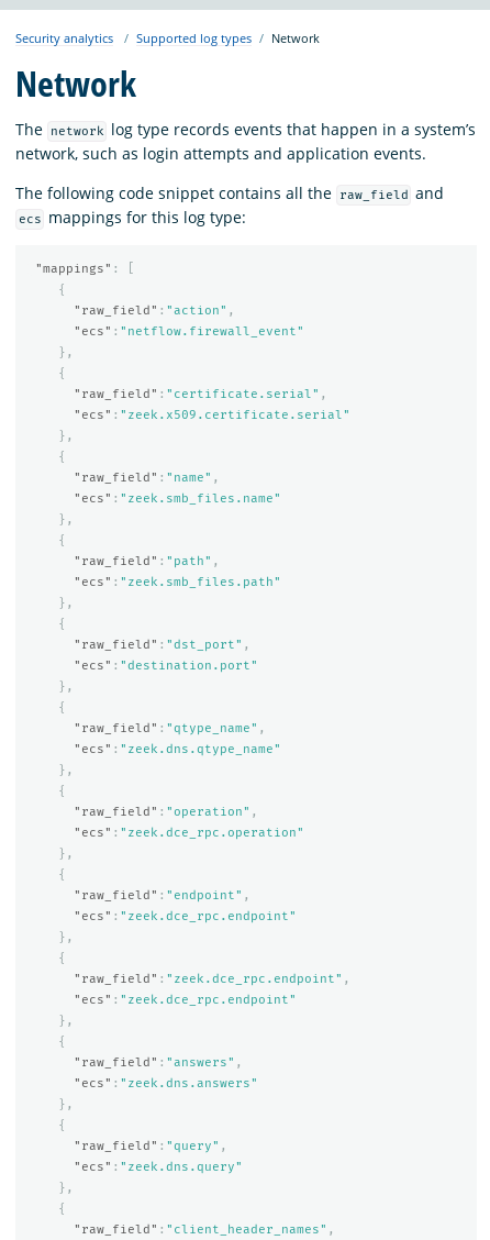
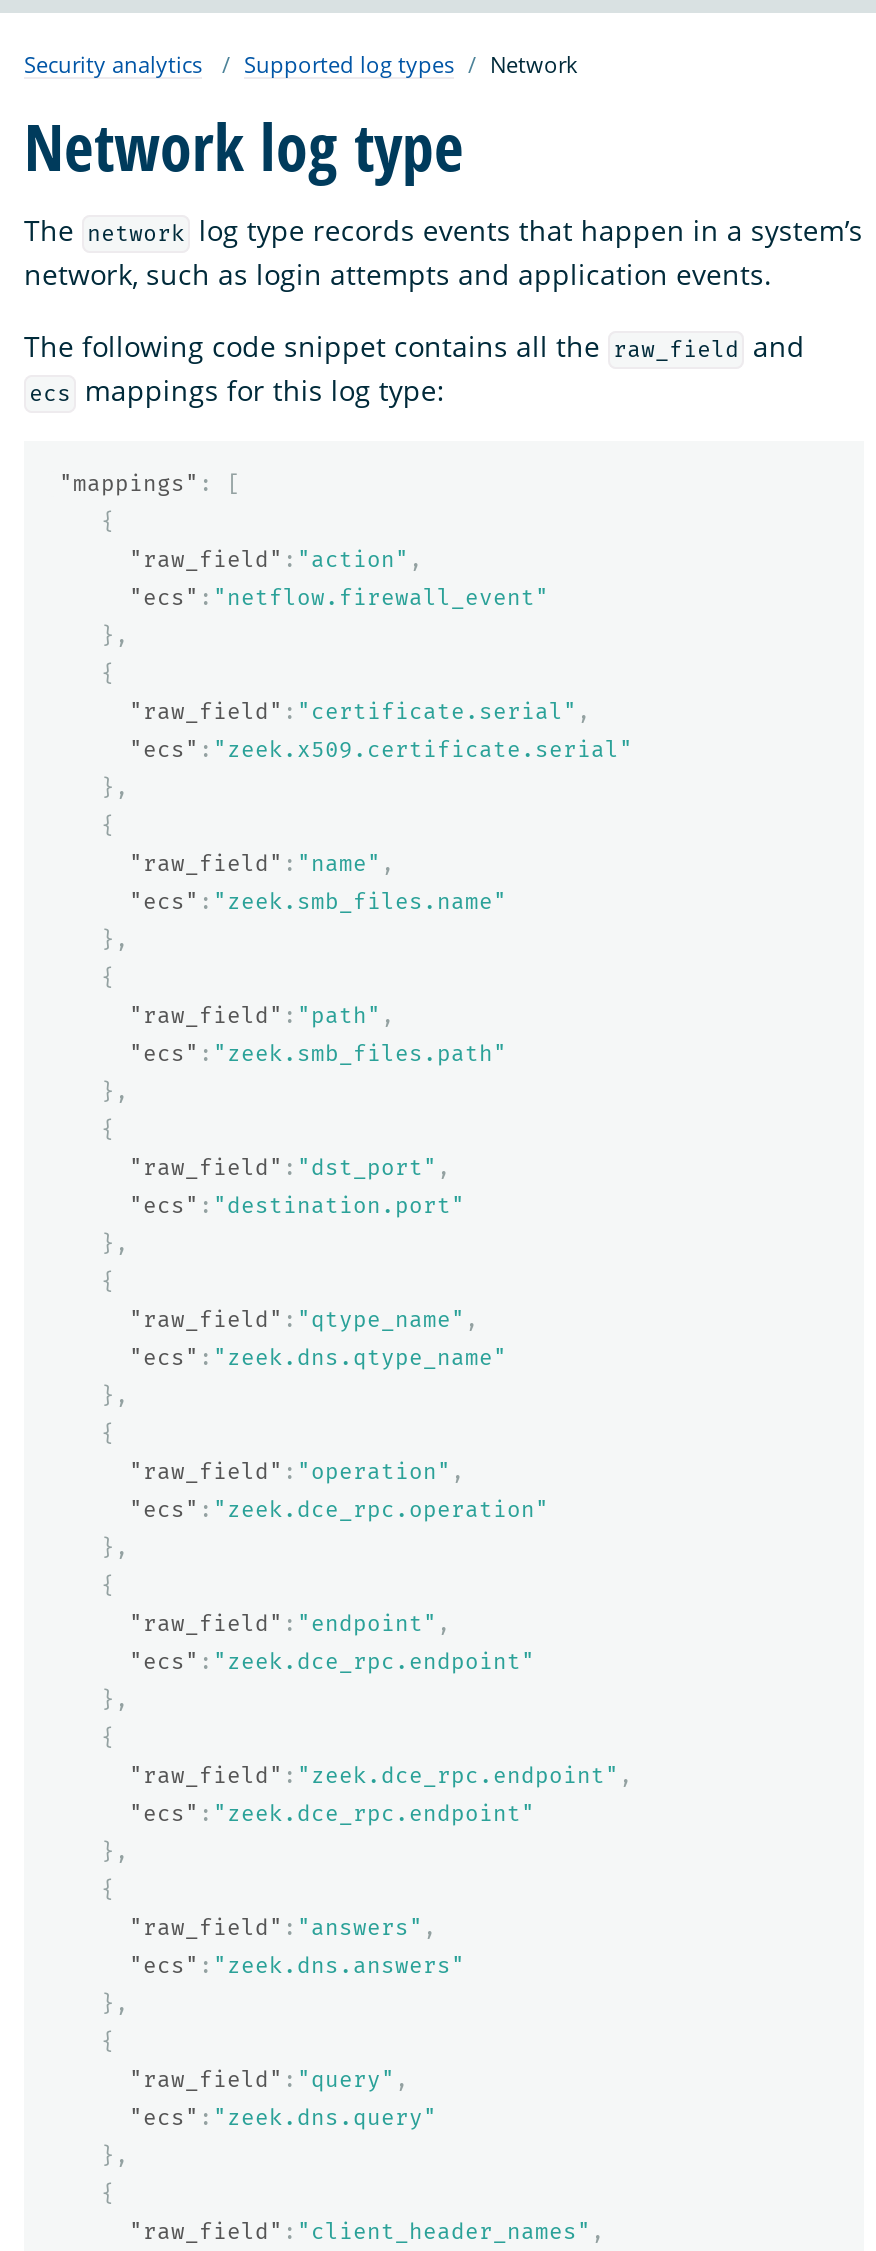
[15,59,136,107] Network -> [24,103,464,189] Network log type

